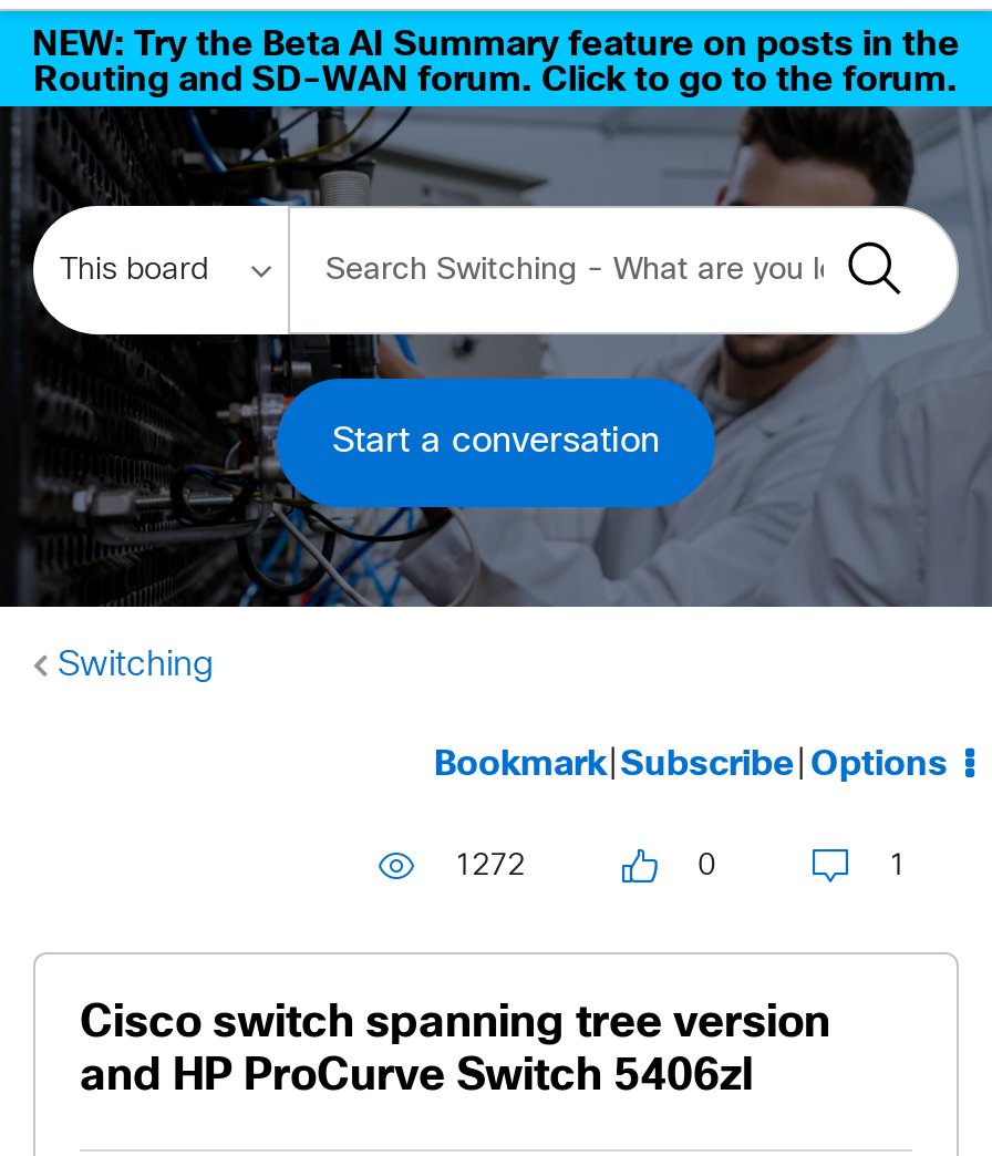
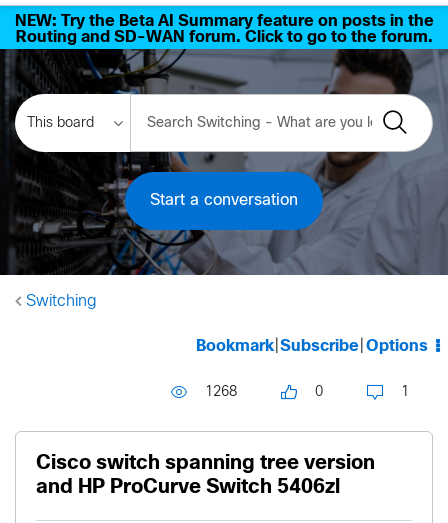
[454,853,525,881] 1272 -> [205,386,237,399] 1268

